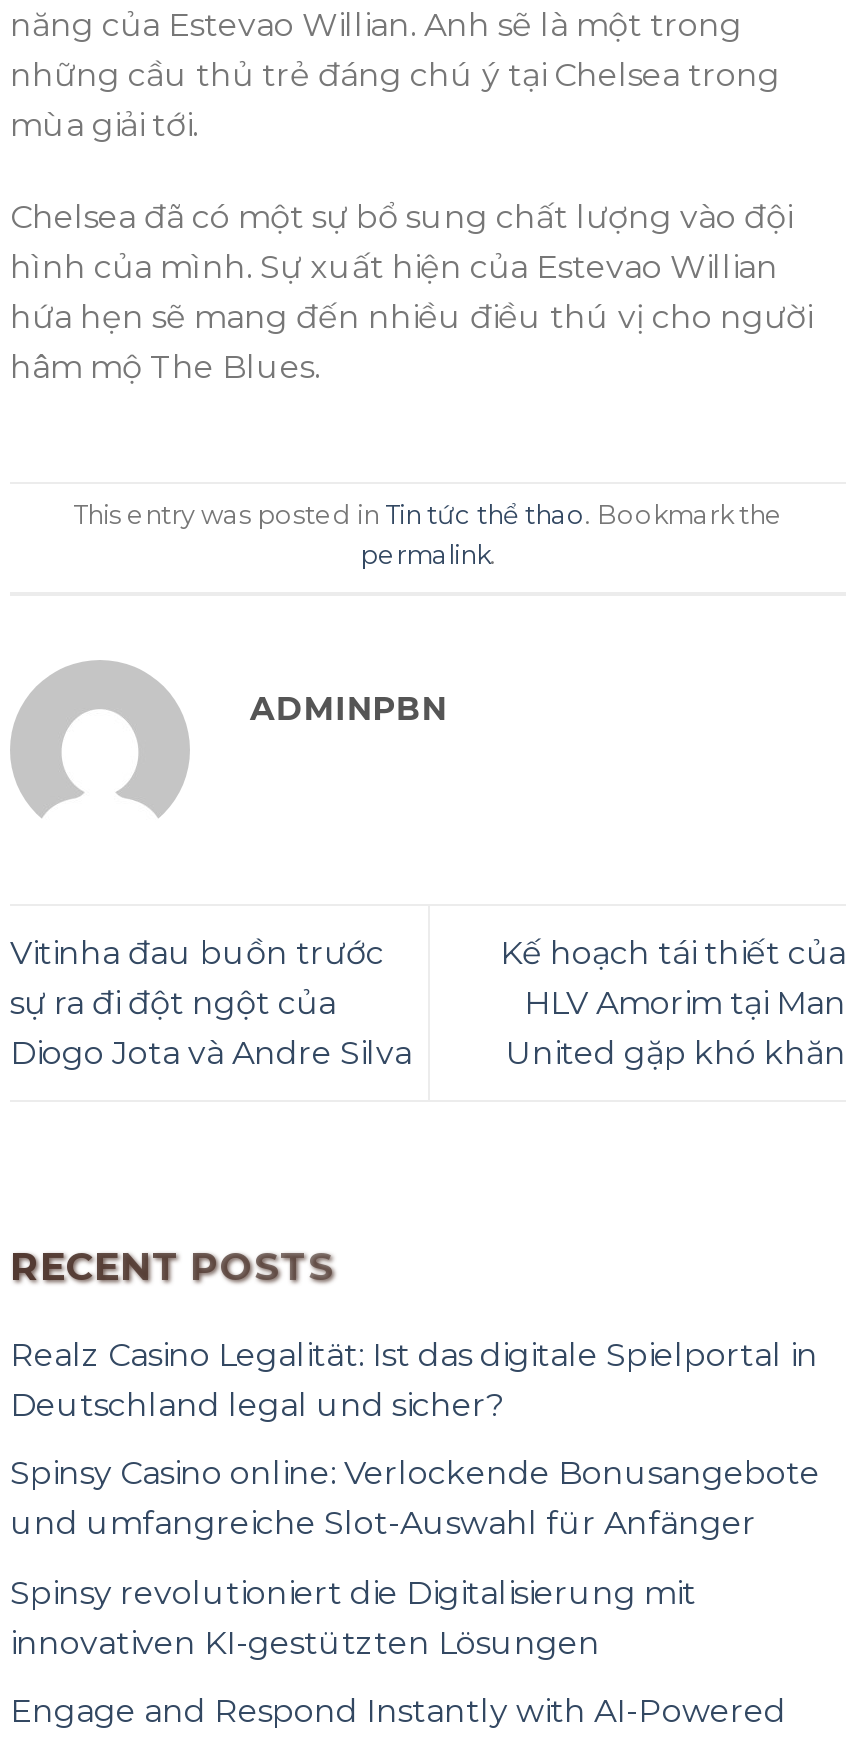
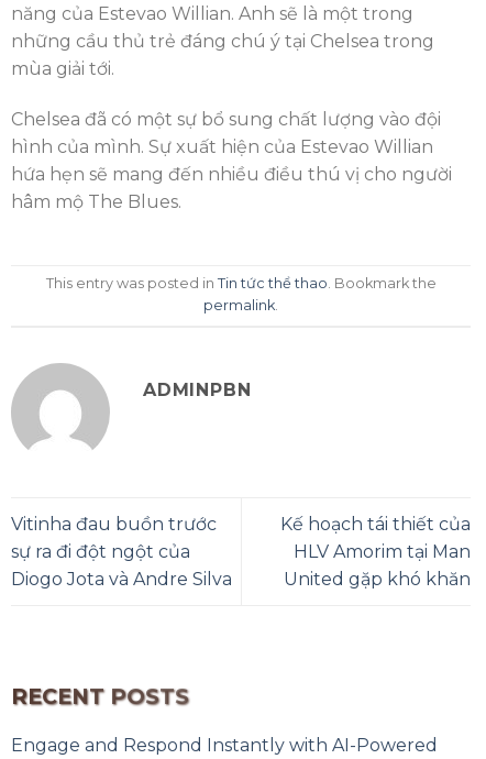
[10,1335,820,1662] Realz Casino Legalität: Ist das digitale Spielportal in | Deutschland legal und sicher? | Spinsy Casino online: Verlockende Bonusangebote | und umfangreiche Slot-Auswahl für Anfänger | Spinsy revolutioniert die Digitalisierung mit | innovativen KI-gestützten Lösungen -> none

